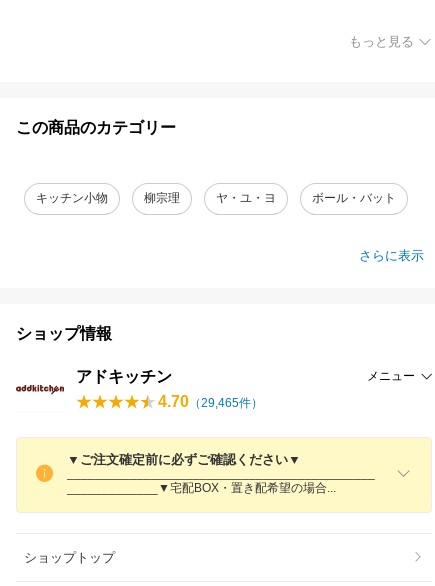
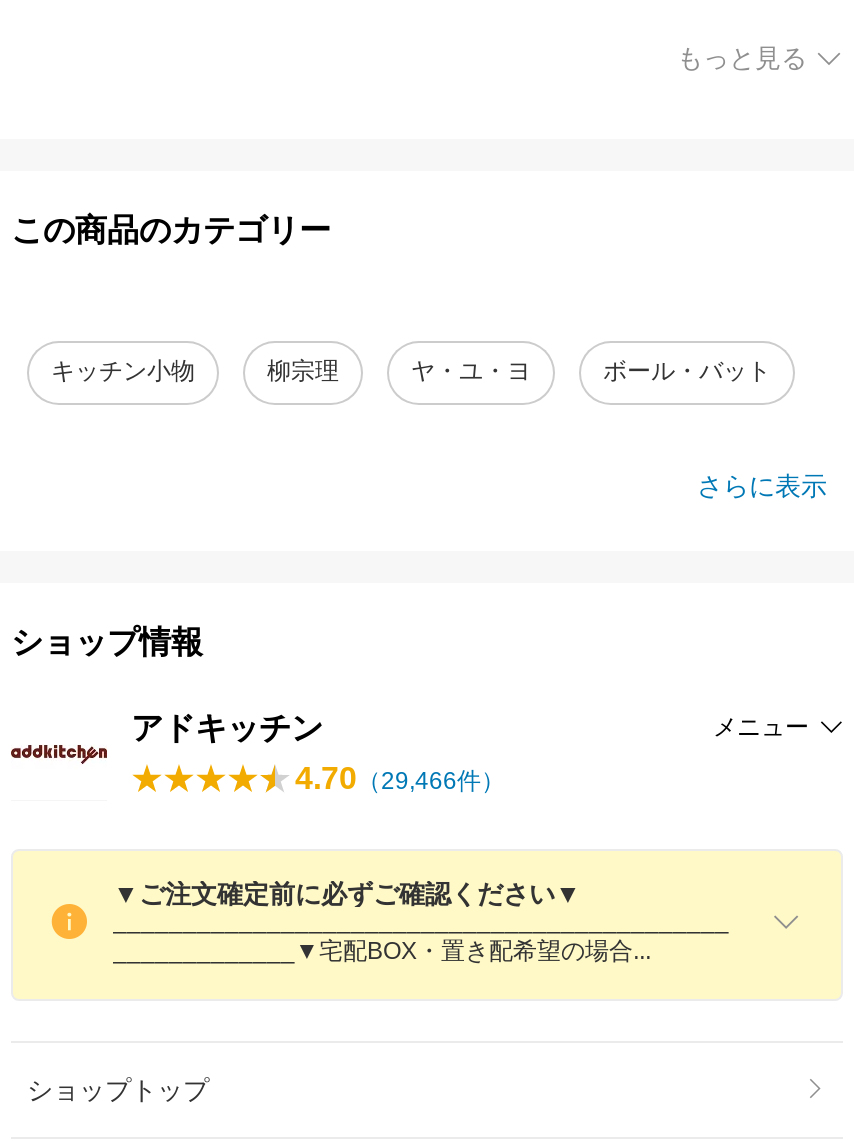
[158,393,263,410] 4.70（29,465件） -> [295,761,505,795] 4.70（29,466件）

